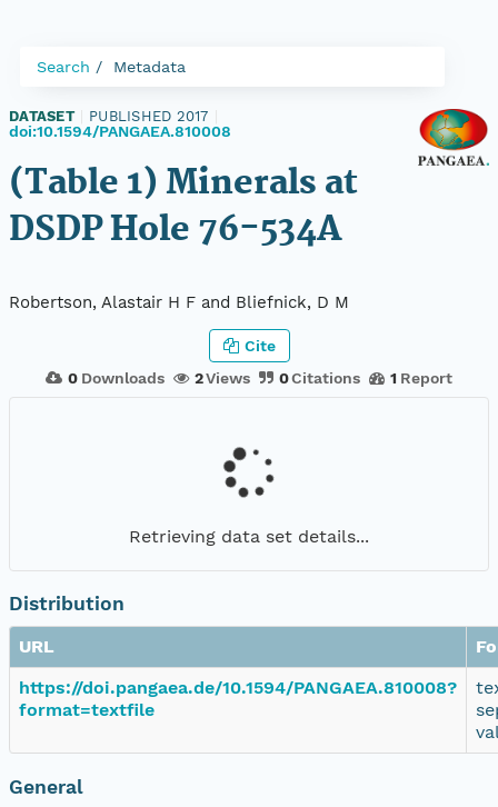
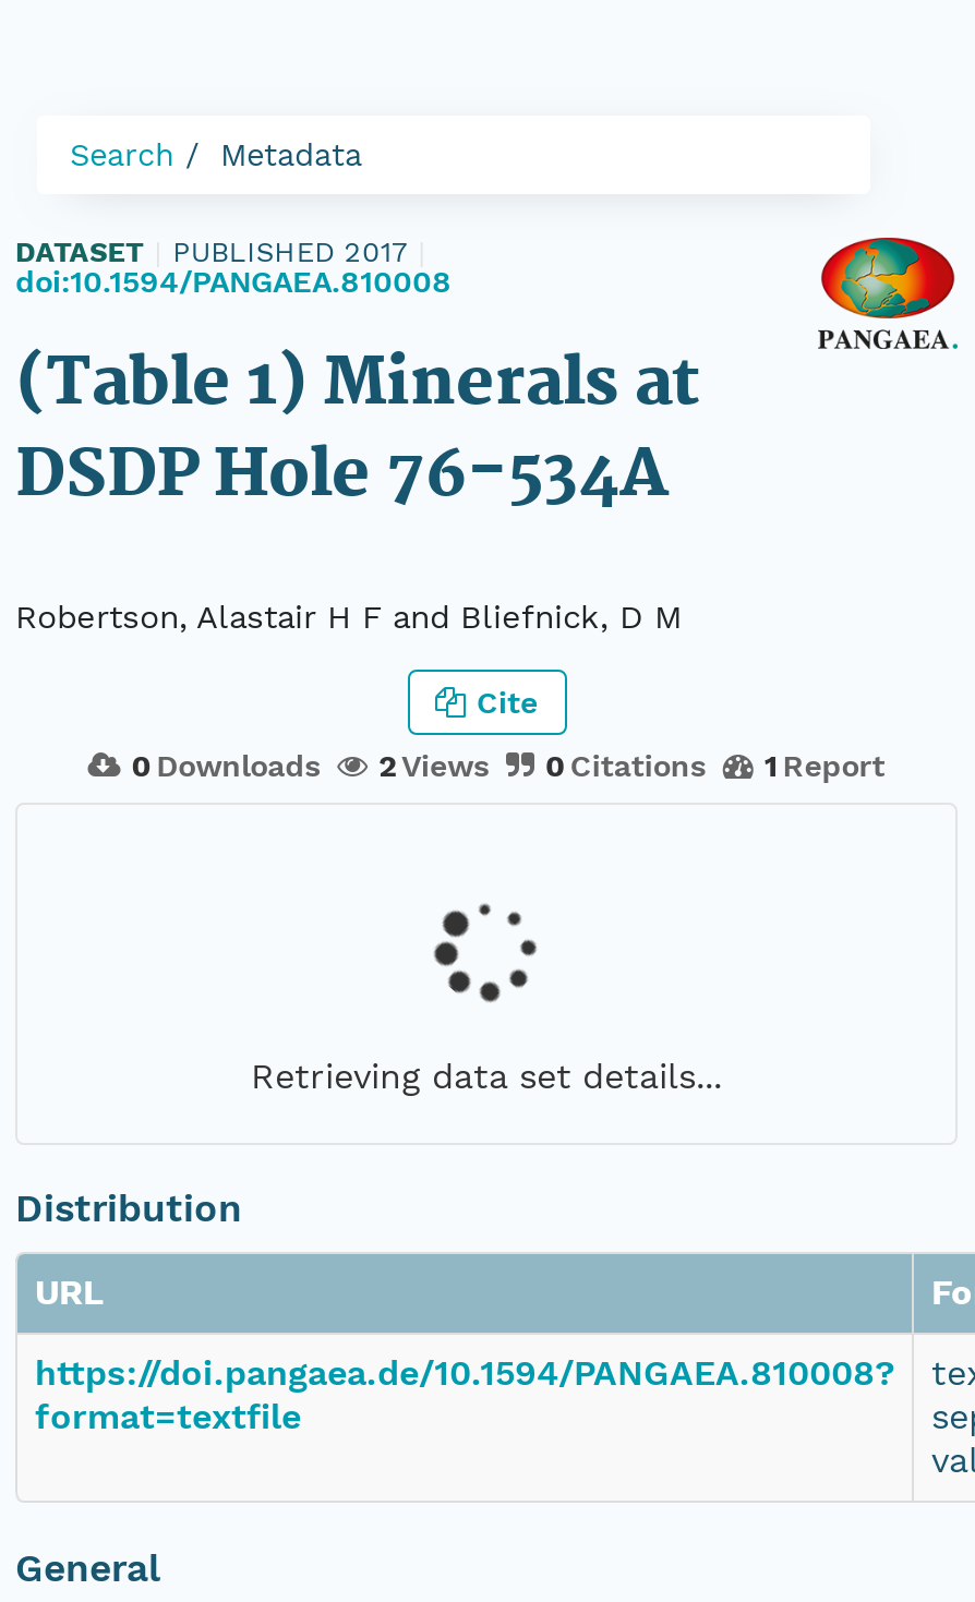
[222,446,275,499] [image] -> [432,901,539,1003] [image]

